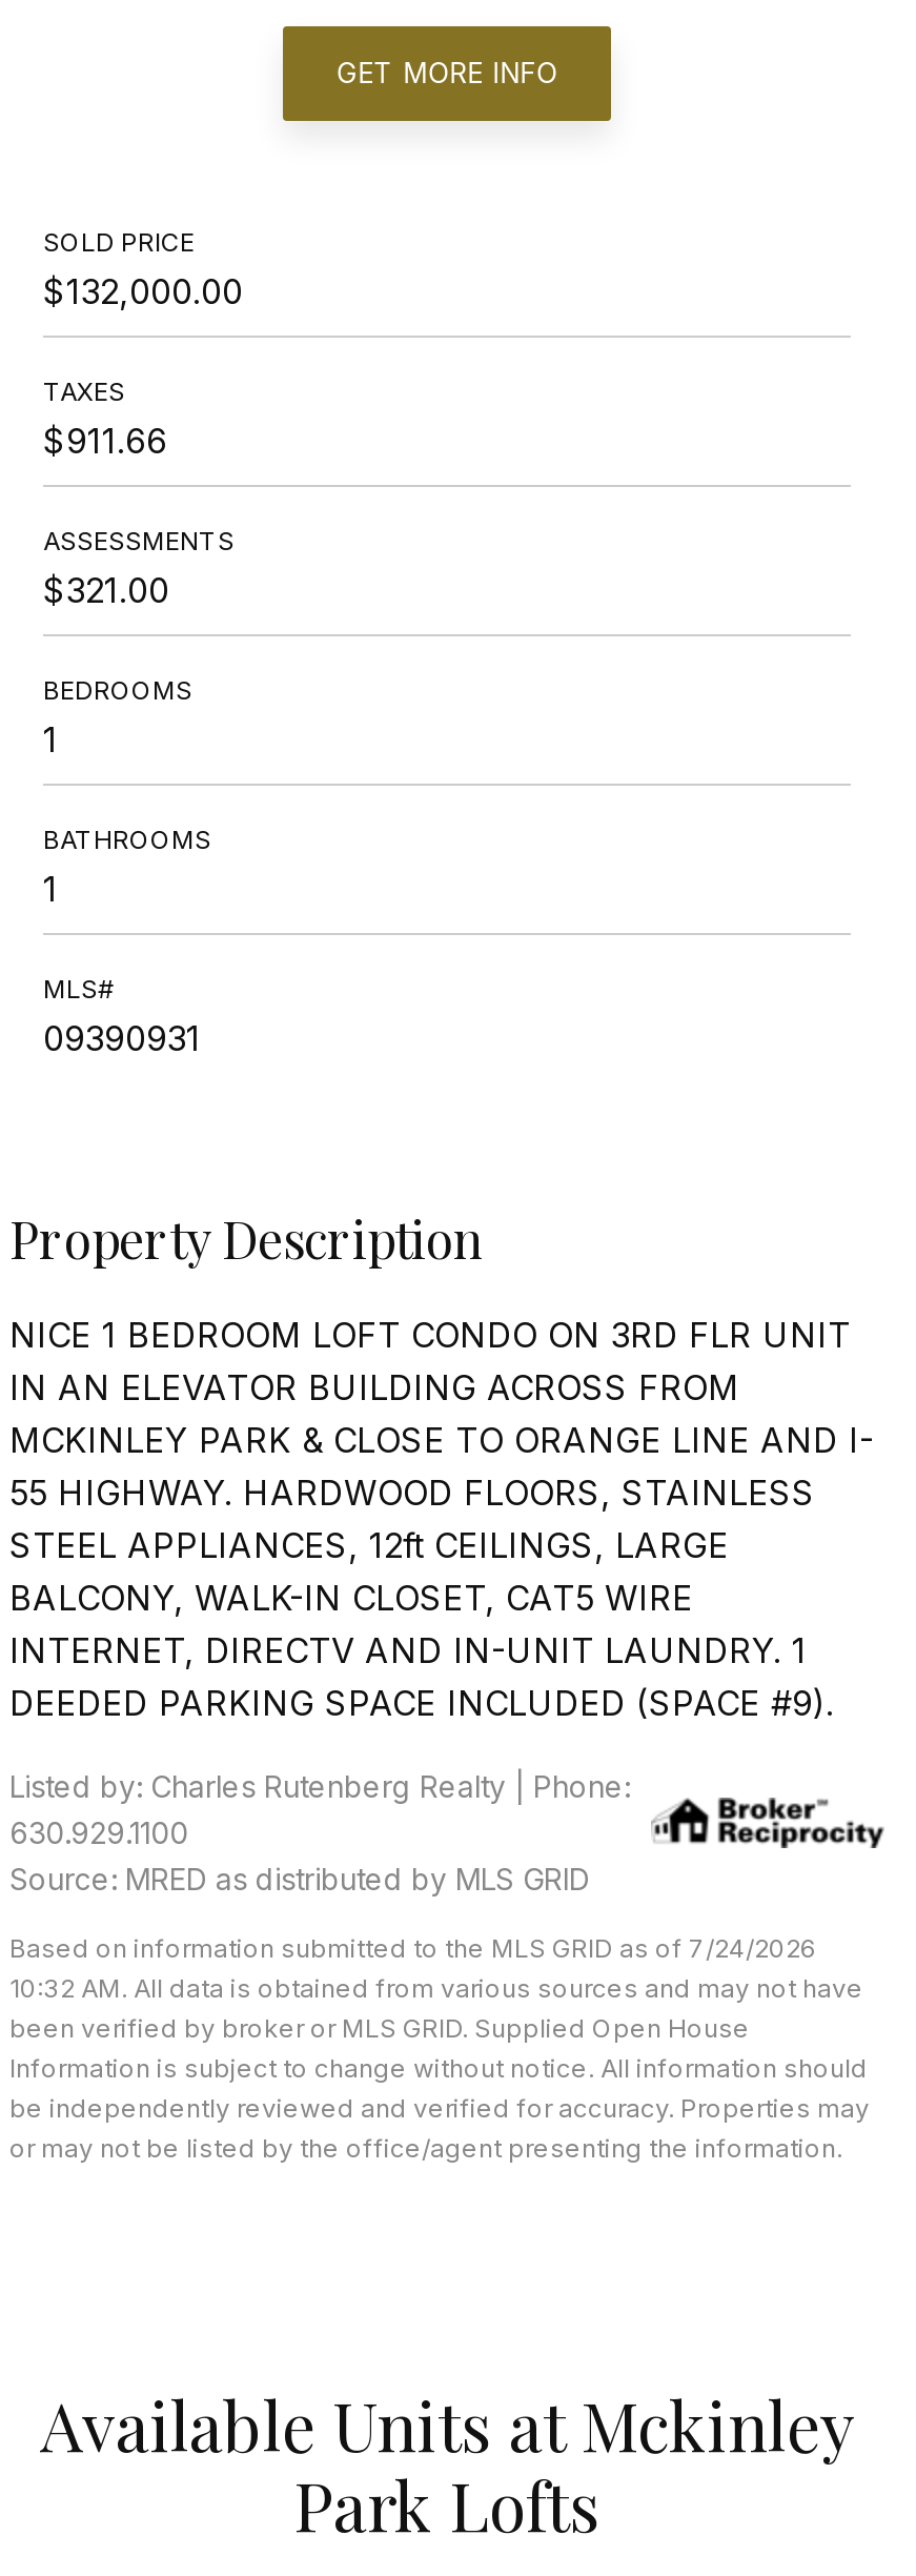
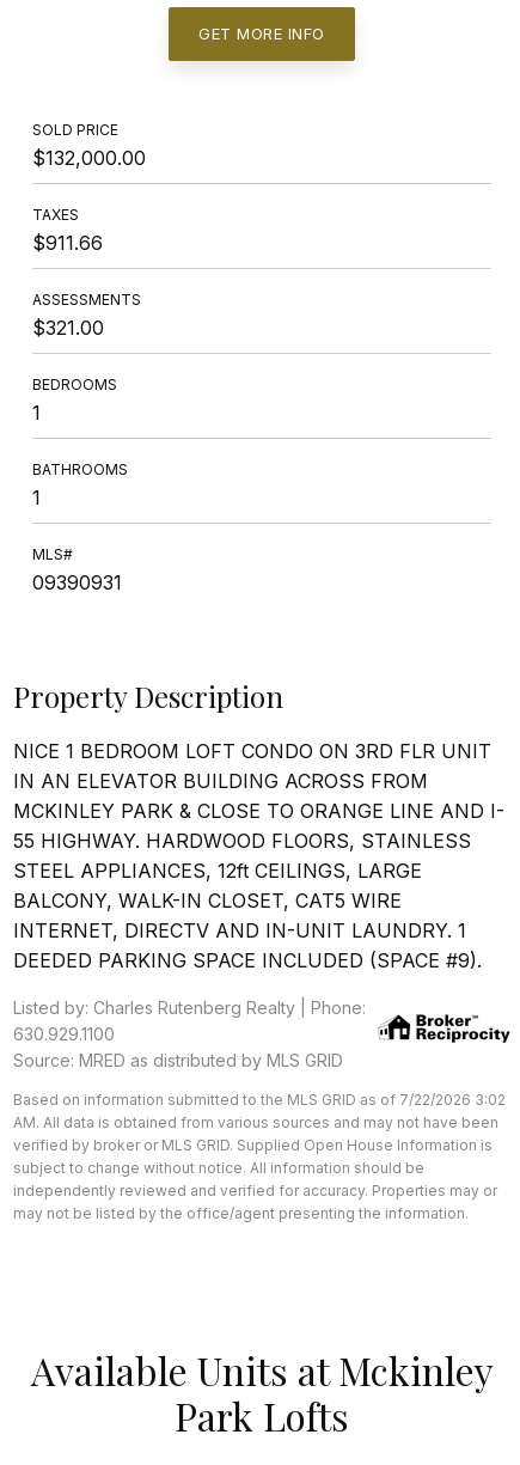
[9,1932,870,2164] Based on information submitted to the MLS GRID as of 7/24/2026 | 10:32 AM. All data is obtained from various sources and may not have | been verified by broker or MLS GRID. Supplied Open House | Information is subject to change without notice. All information should | be independently reviewed and verified for accuracy. Properties may | or may not be listed by the office/agent presenting the information. -> [13,1091,506,1222] Based on information submitted to the MLS GRID as of 7/22/2026 3:02 | AM. All data is obtained from various sources and may not have been | verified by broker or MLS GRID. Supplied Open House Information is | subject to change without notice. All information should be | independently reviewed and verified for accuracy. Properties may or | may not be listed by the office/agent presenting the information.

